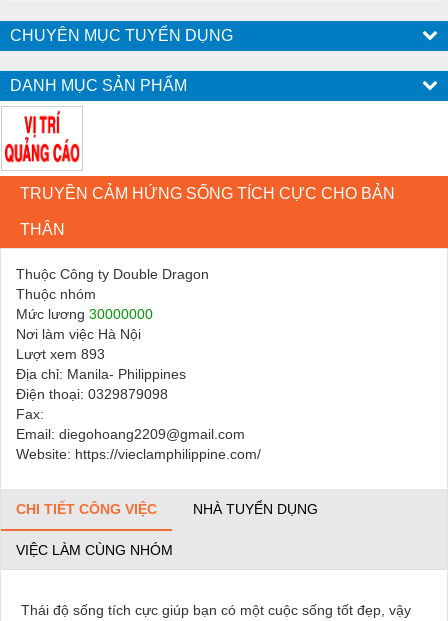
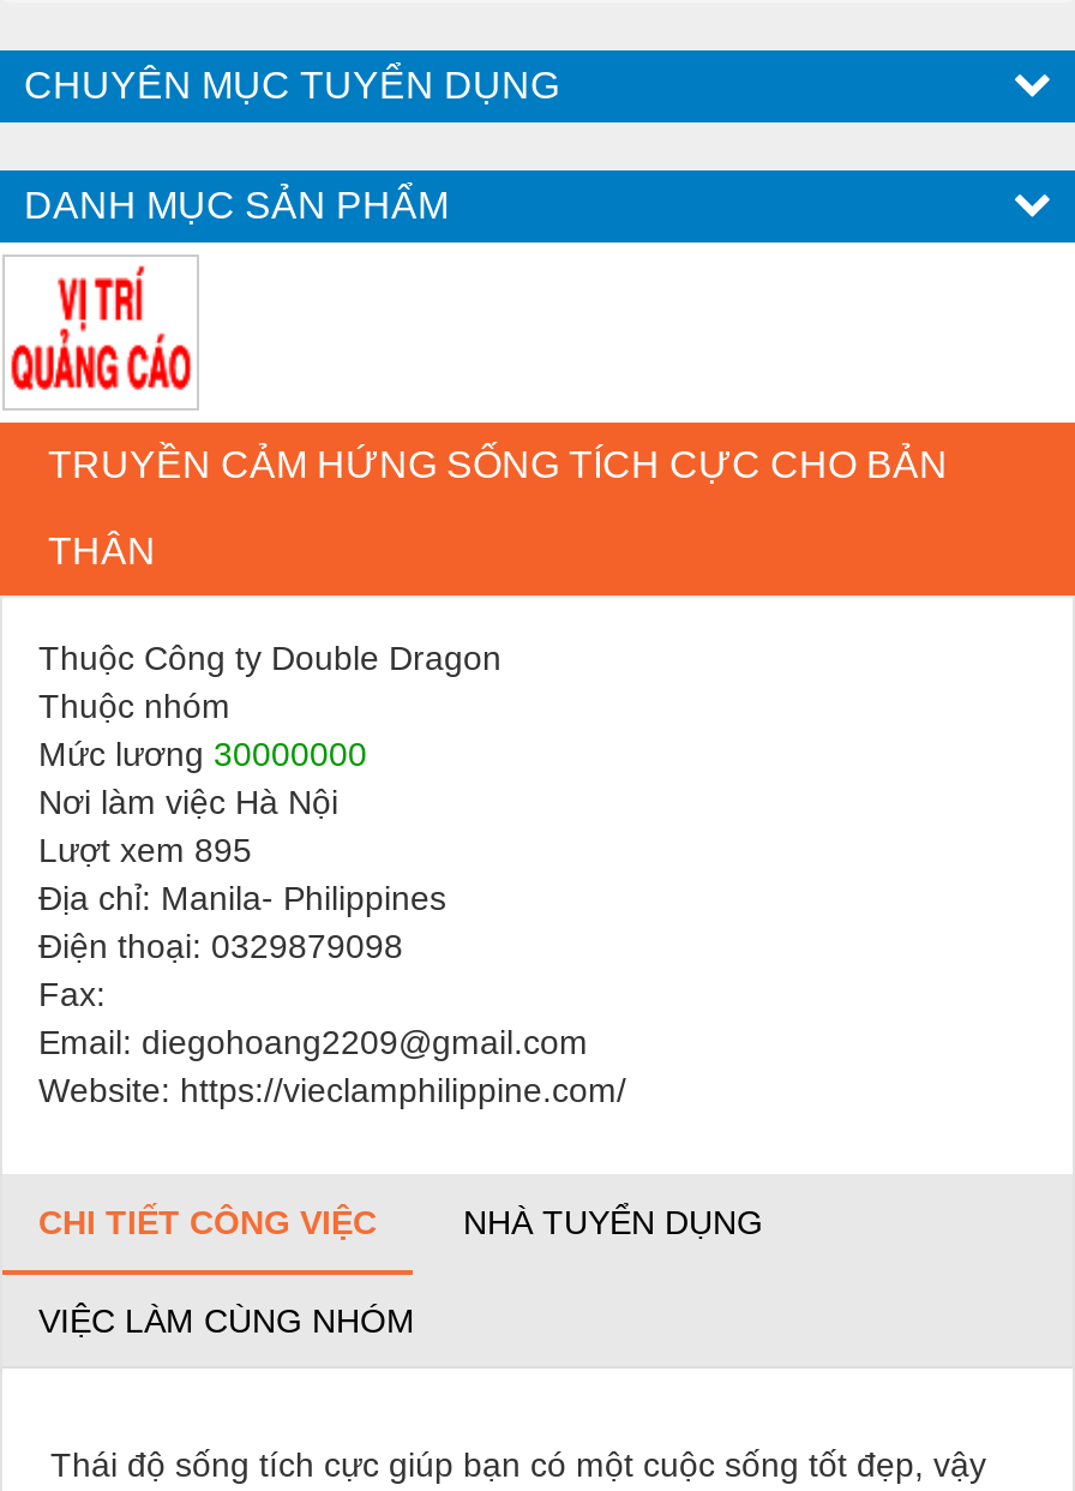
[16,345,105,361] Lượt xem 893 -> [38,830,252,868] Lượt xem 895

